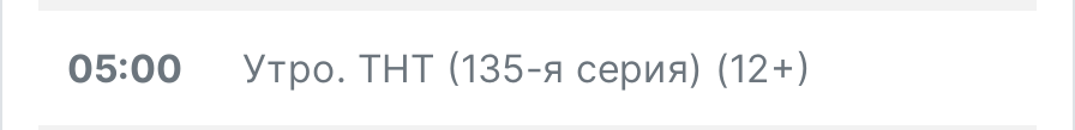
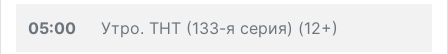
[242,44,811,92] Утро. ТНТ (135-я серия) (12+) -> [101,18,338,38] Утро. ТНТ (133-я серия) (12+)

